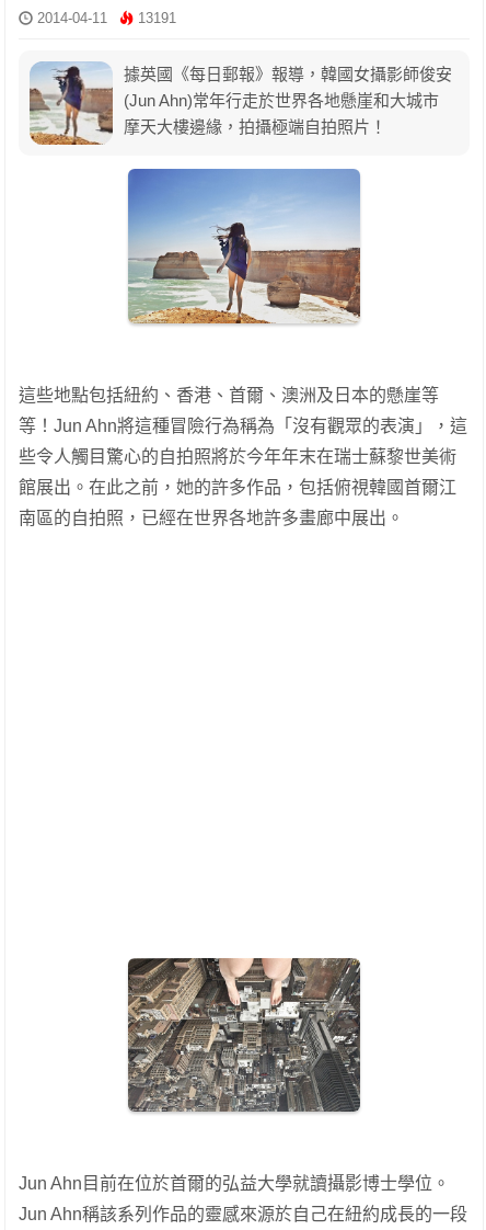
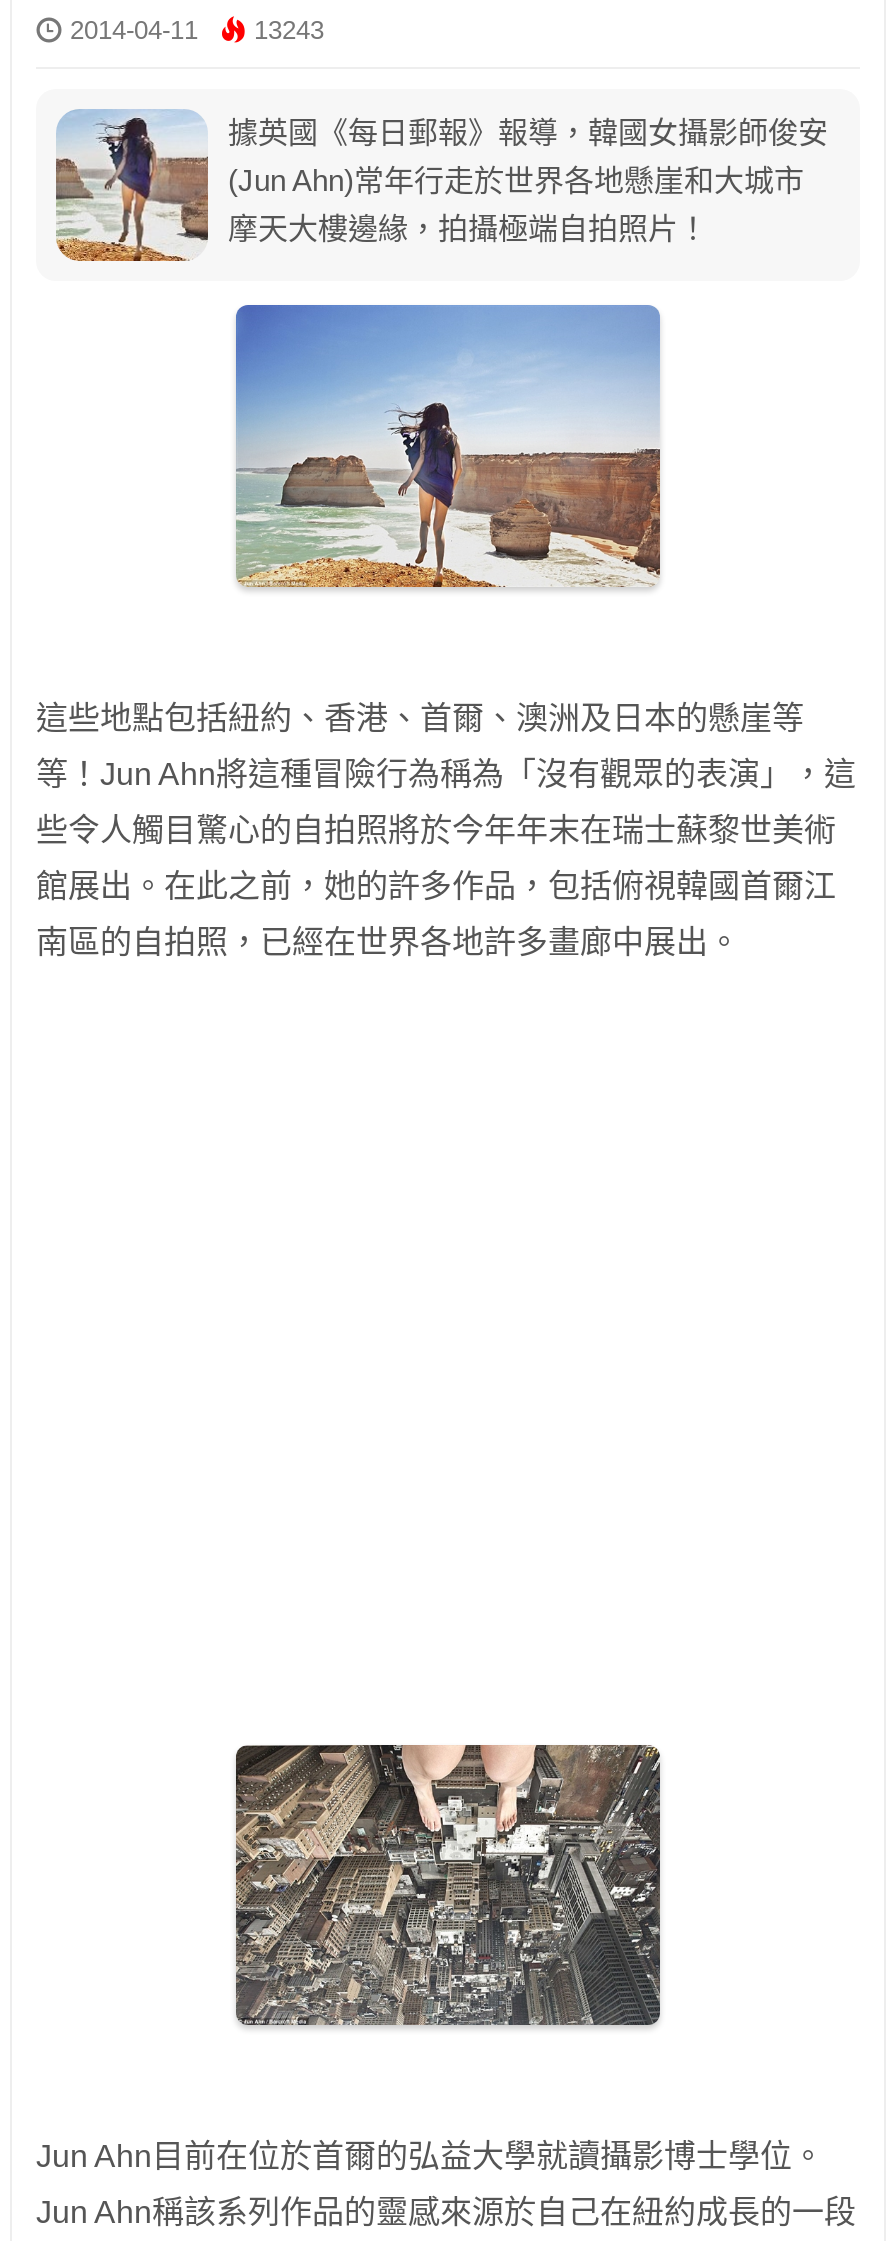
[37,10,176,26] 2014-04-11 13191 -> [70,15,324,45] 2014-04-11 13243

